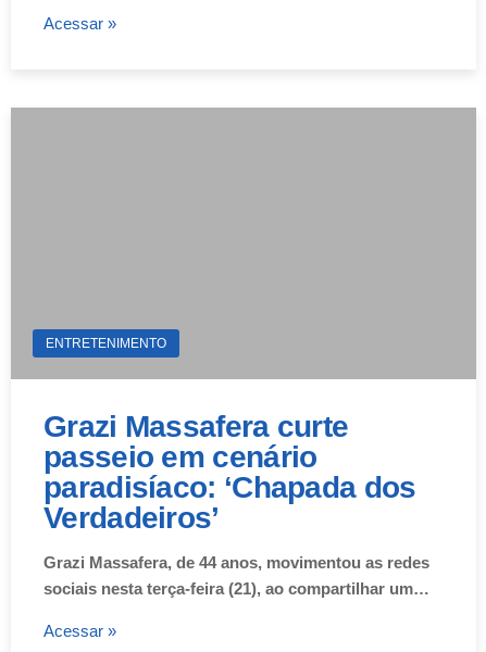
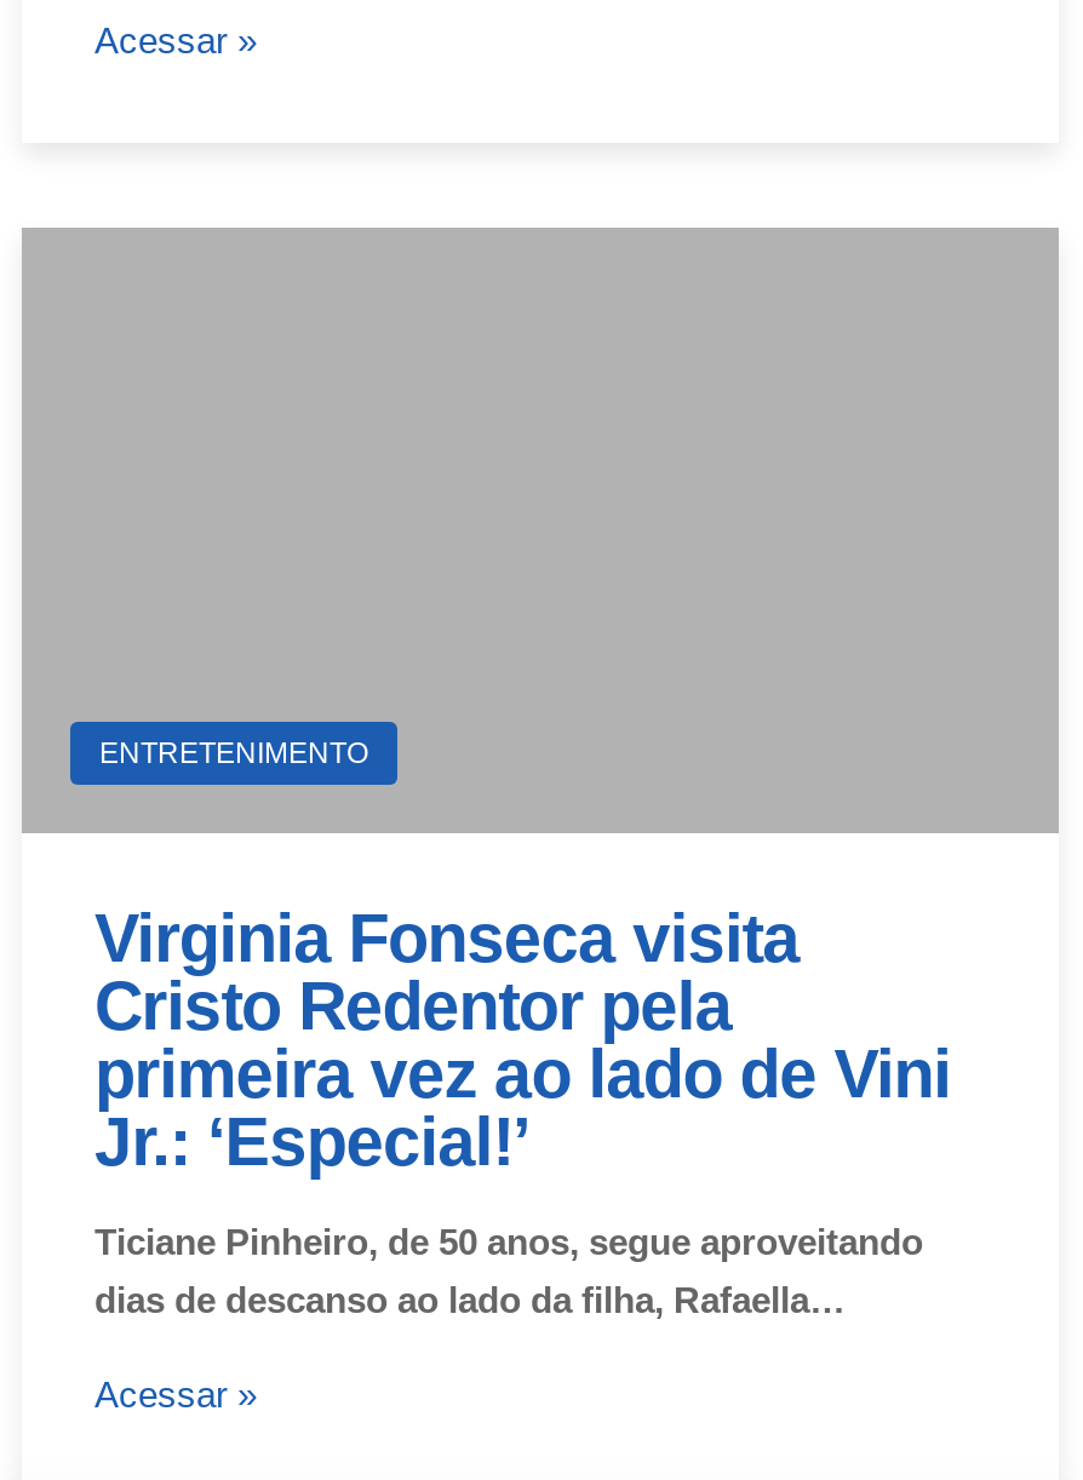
[43,410,416,535] Grazi Massafera curte | passeio em cenário | paradisíaco: ‘Chapada dos | Verdadeiros’ -> [94,900,951,1179] Virginia Fonseca visita | Cristo Redentor pela | primeira vez ao lado de Vini | Jr.: ‘Especial!’
[43,553,429,598] Grazi Massafera, de 44 anos, movimentou as redes | sociais nesta terça-feira (21), ao compartilhar um… -> [94,1220,923,1319] Ticiane Pinheiro, de 50 anos, segue aproveitando | dias de descanso ao lado da filha, Rafaella…

